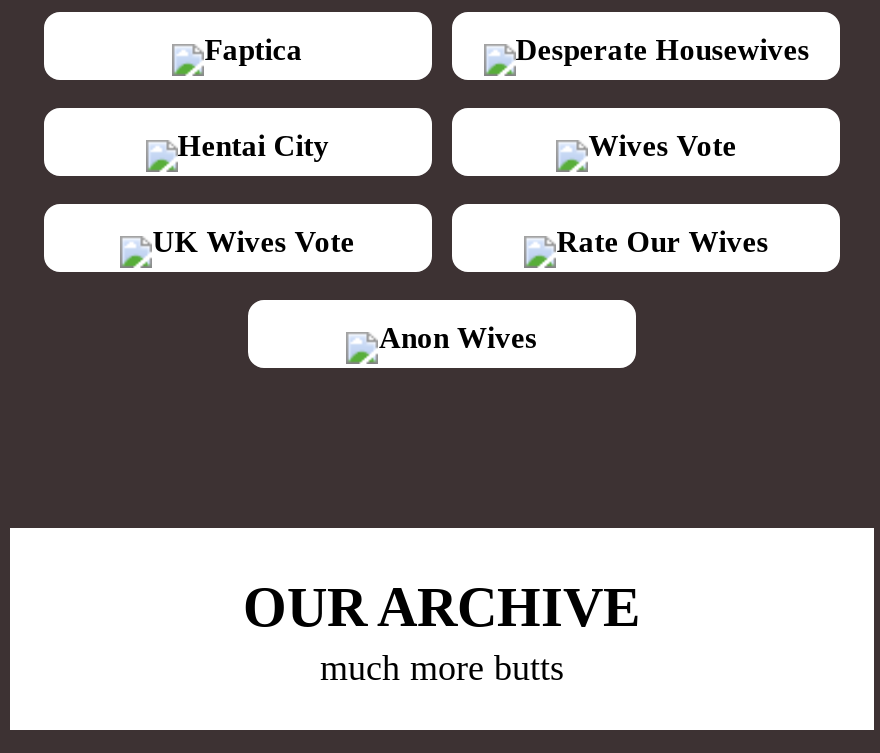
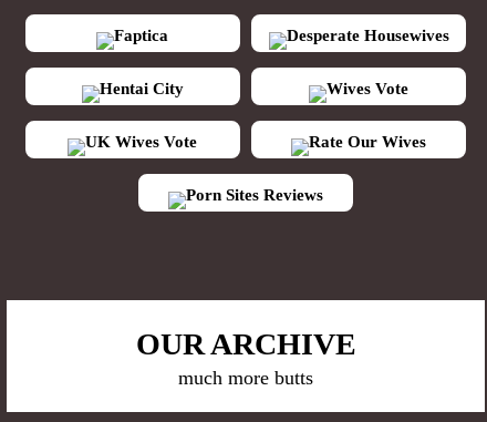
[379,321,537,353] Anon Wives -> [186,186,323,203] Porn Sites Reviews

